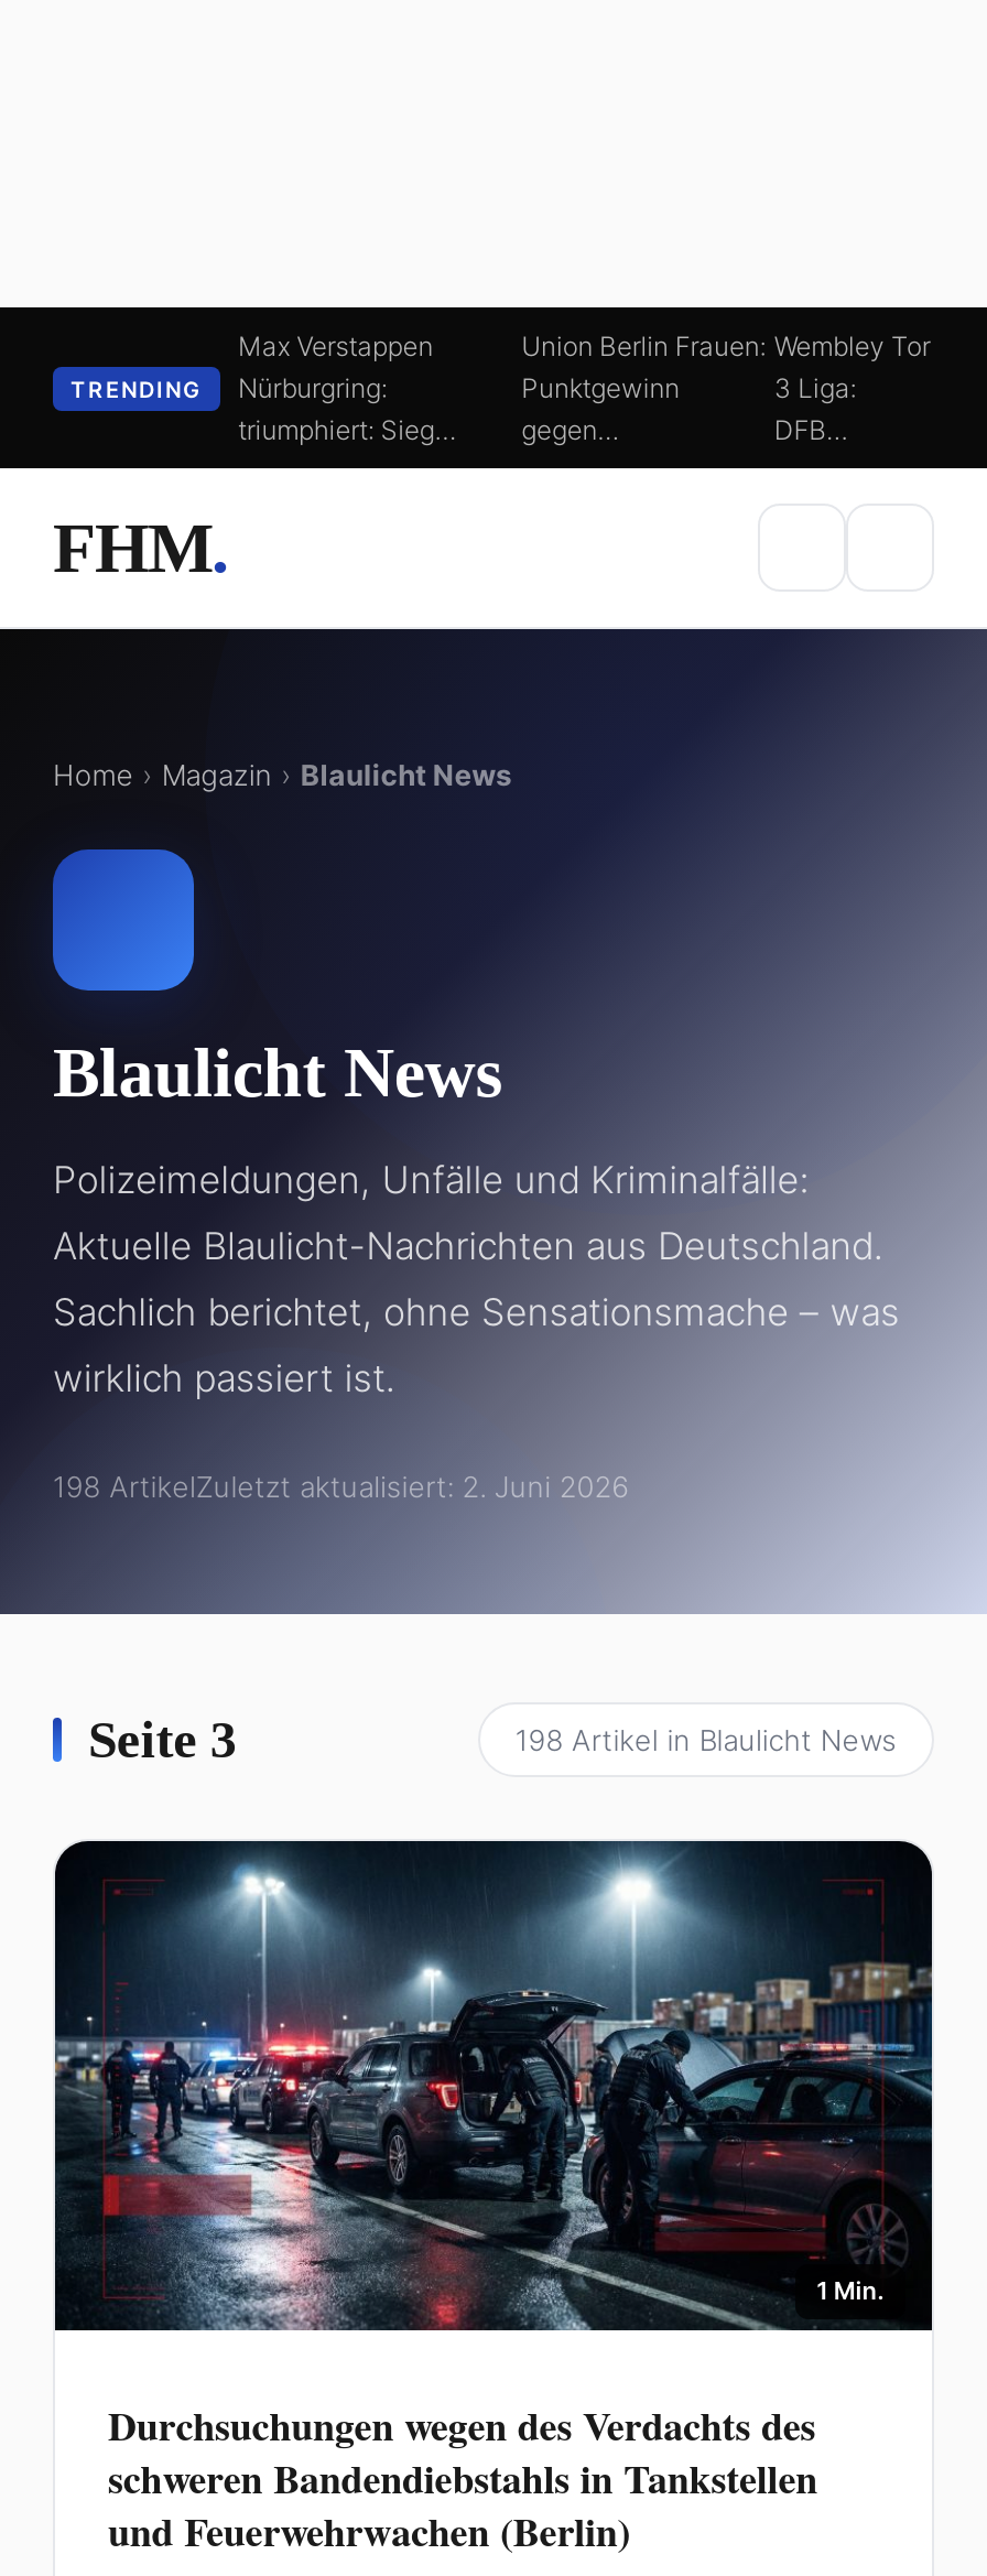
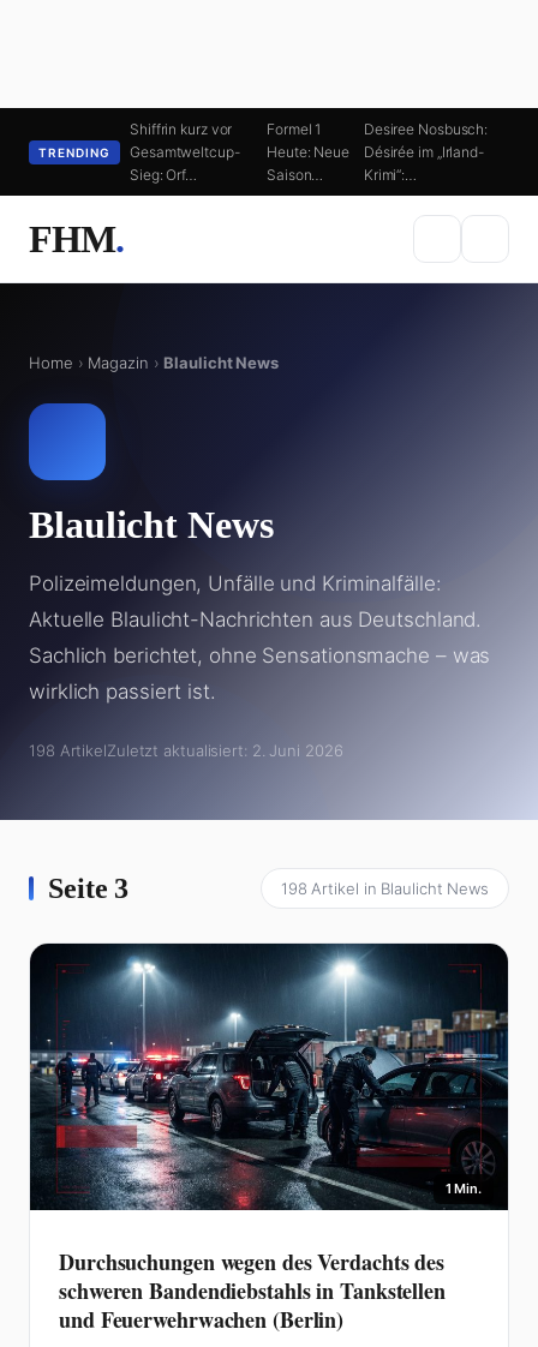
[238,329,456,446] Max Verstappen | Nürburgring: | triumphiert: Sieg… -> [130,120,240,184] Shiffrin kurz vor | Gesamtweltcup- | Sieg: Orf…
[521,329,766,446] Union Berlin Frauen: | Punktgewinn | gegen… -> [267,120,349,184] Formel 1 | Heute: Neue | Saison…
[774,329,930,446] Wembley Tor | 3 Liga: | DFB… -> [364,120,488,184] Desiree Nosbusch: | Désirée im „Irland- | Krimi“:…

